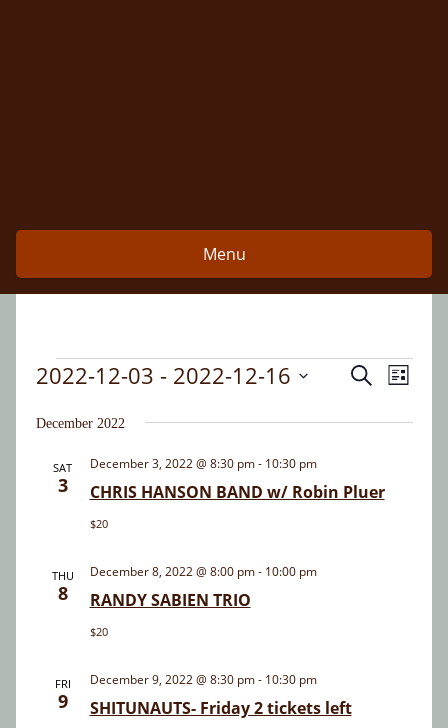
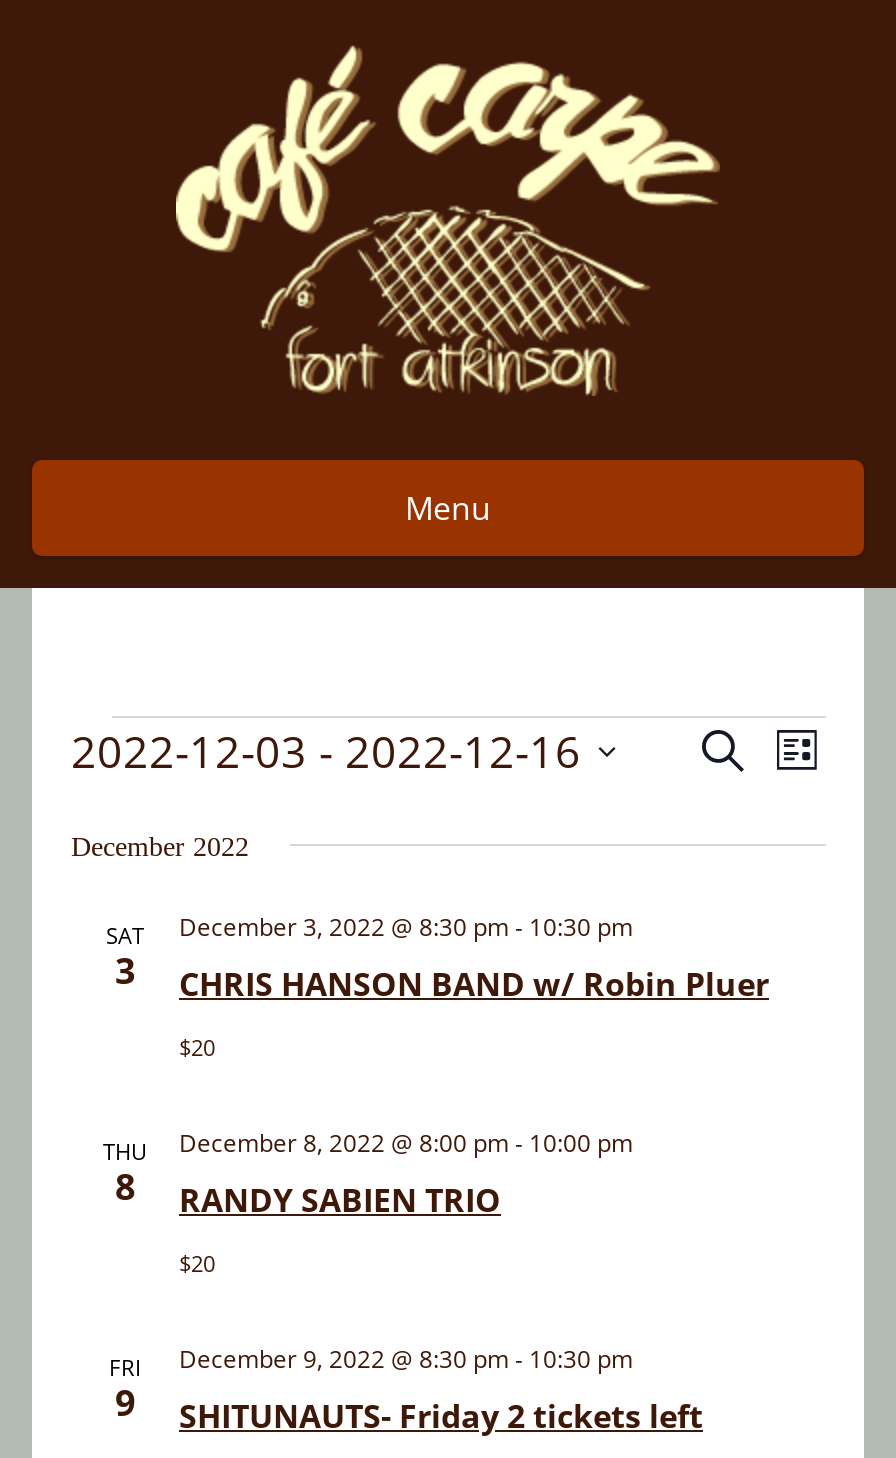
none -> [174,44,720,396] [image]

